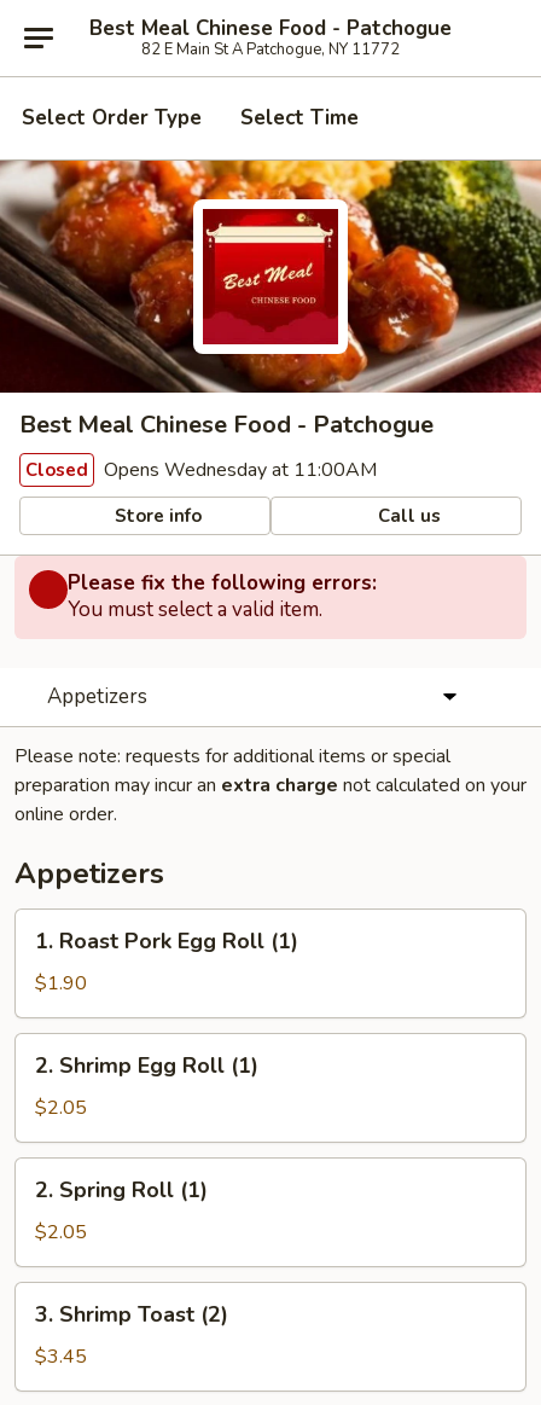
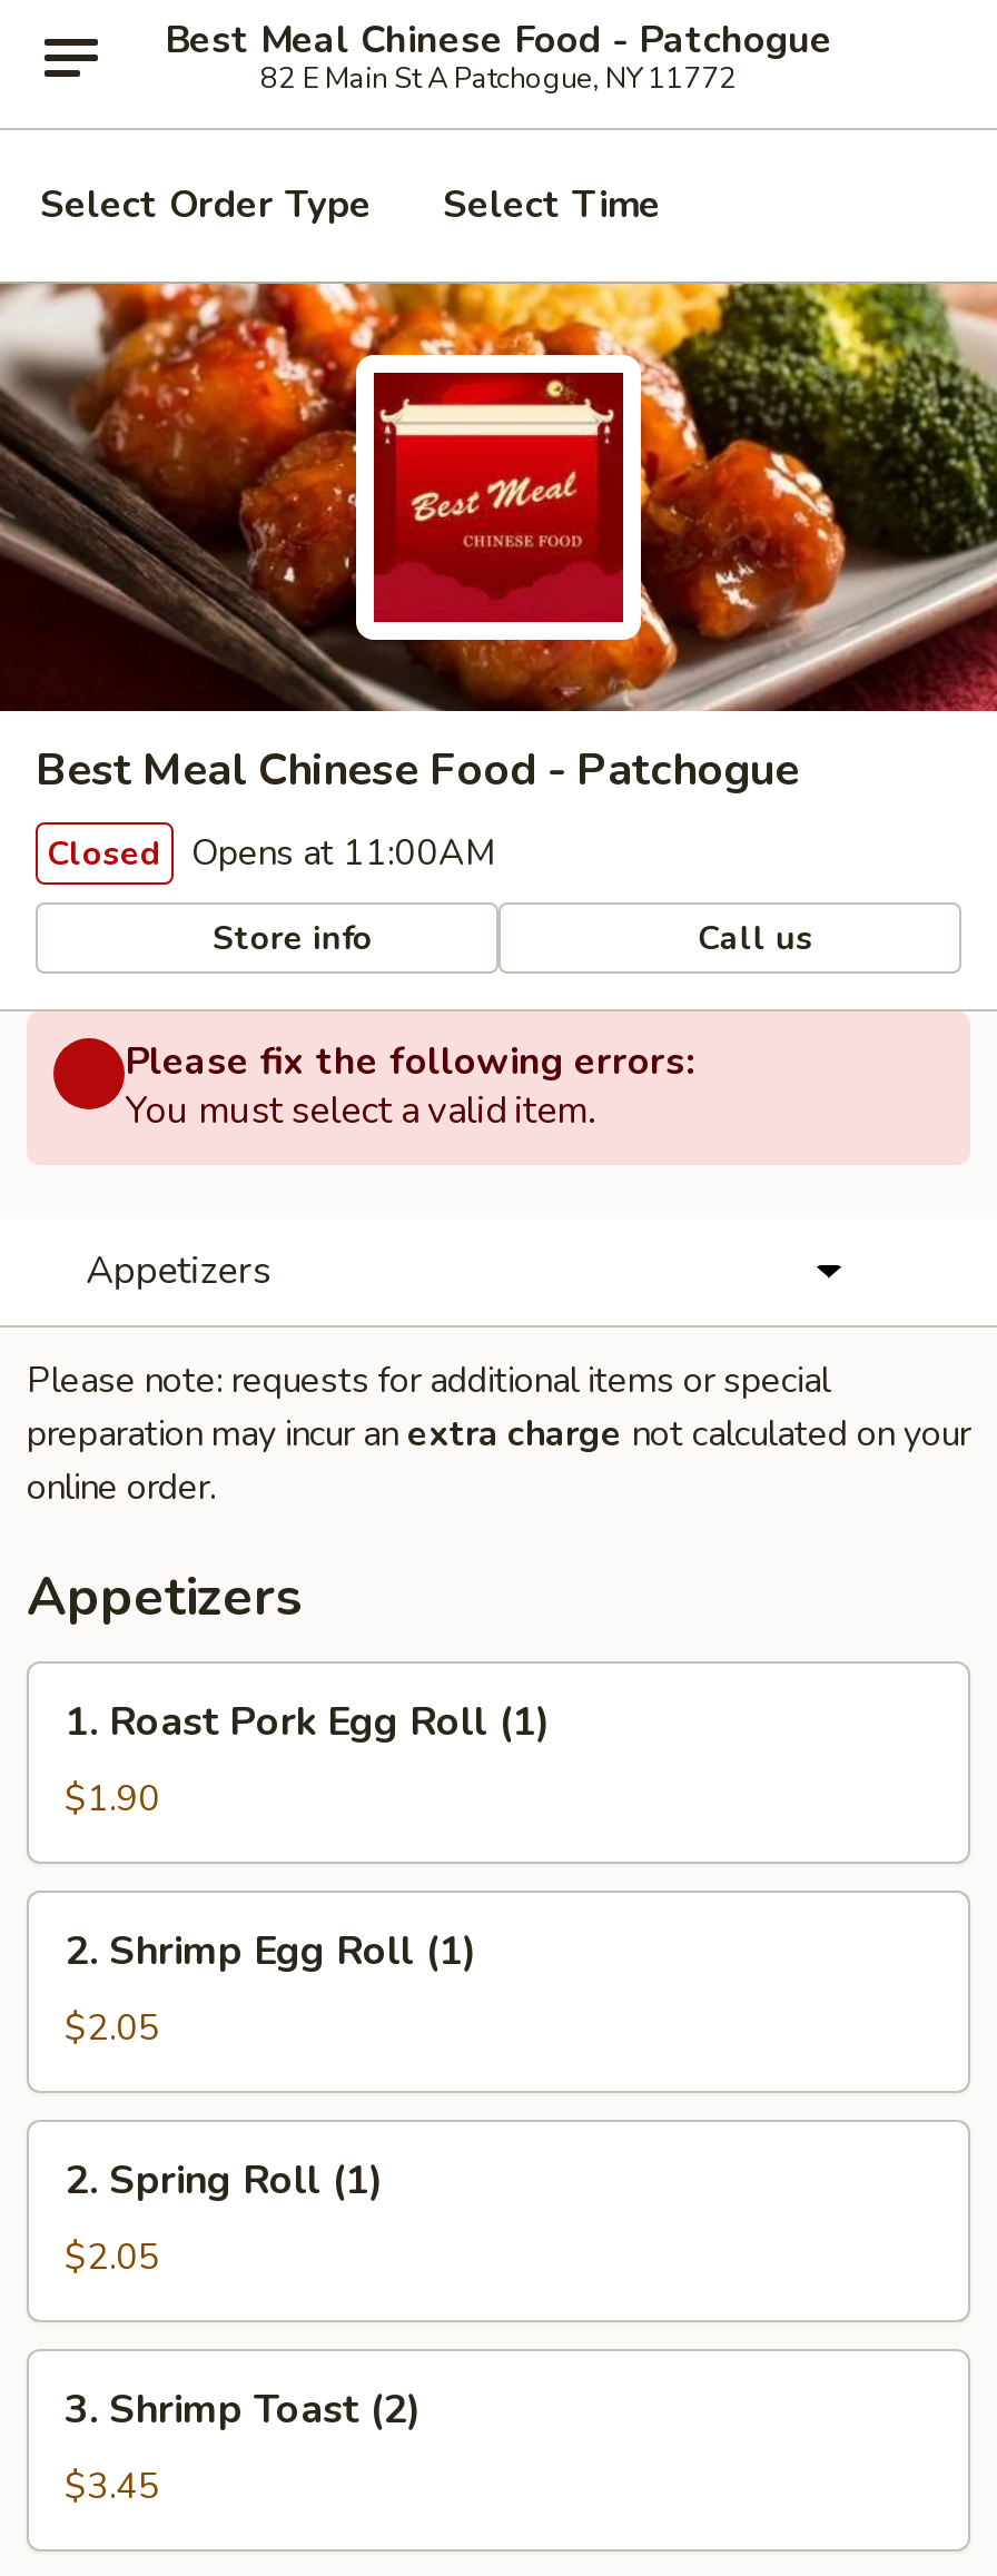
[25,457,377,483] Closed Opens Wednesday at 11:00AM -> [47,829,496,878] Closed Opens at 11:00AM

